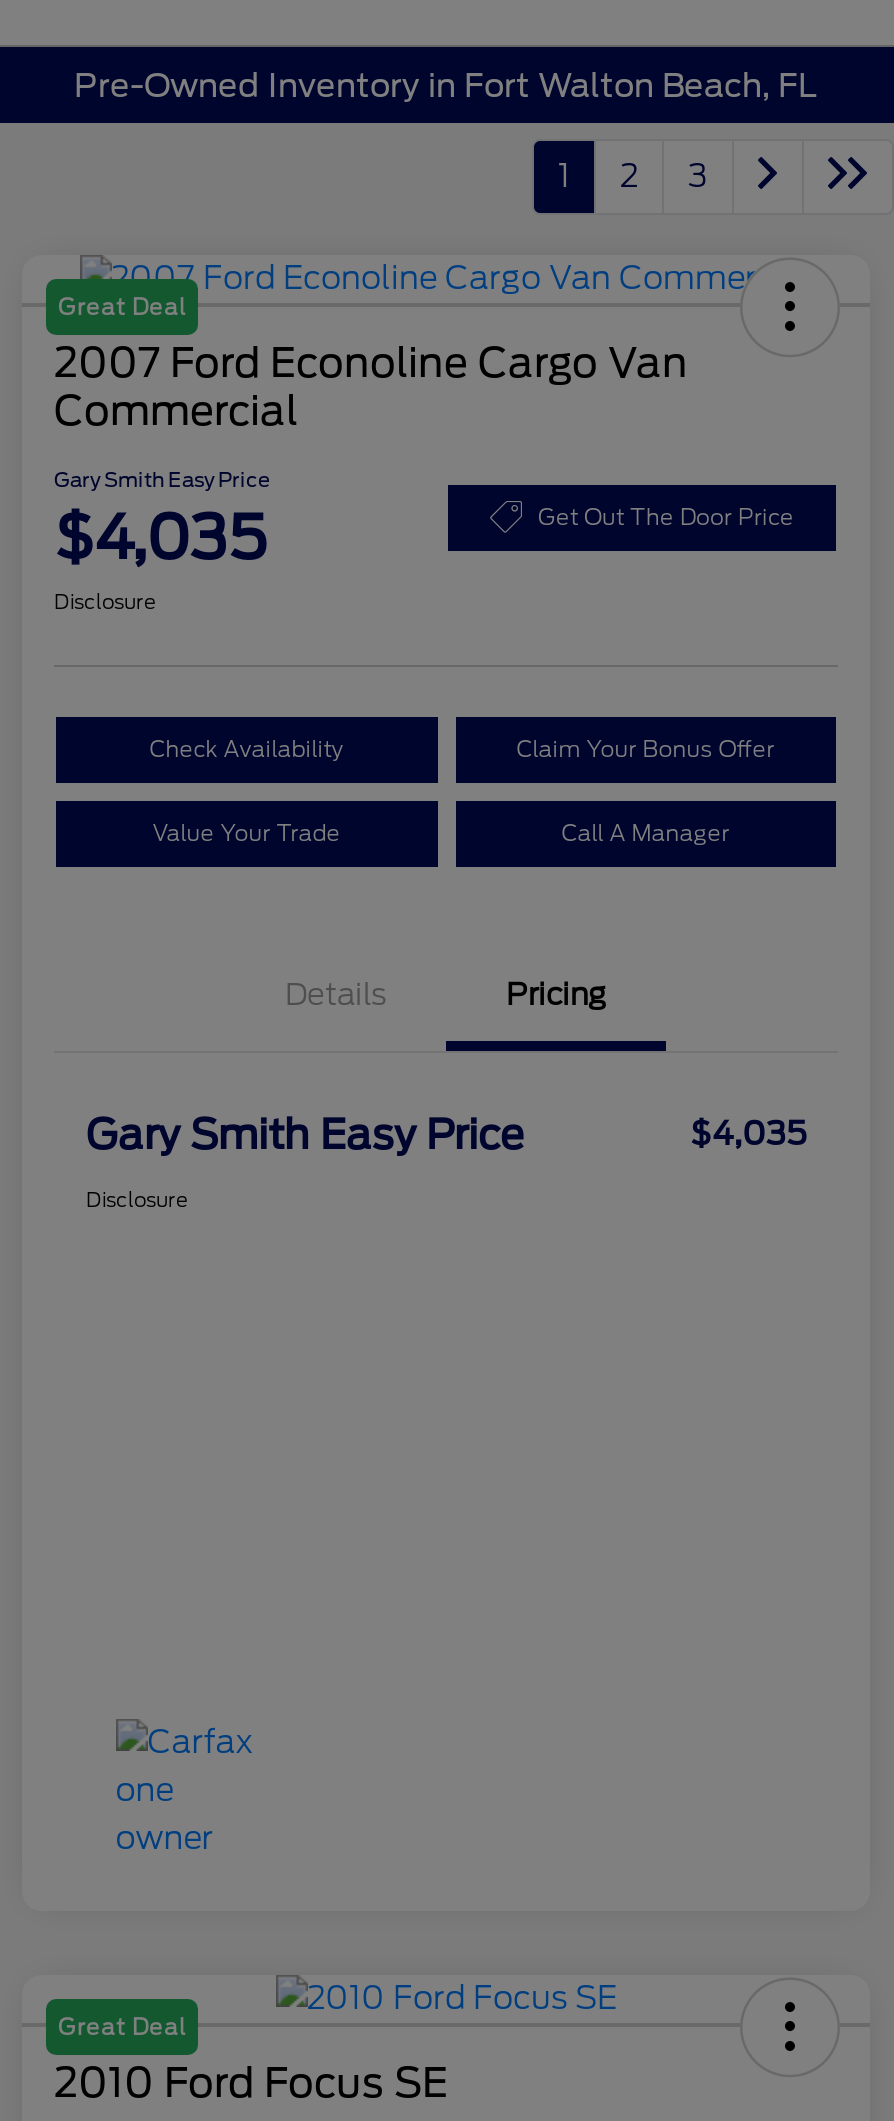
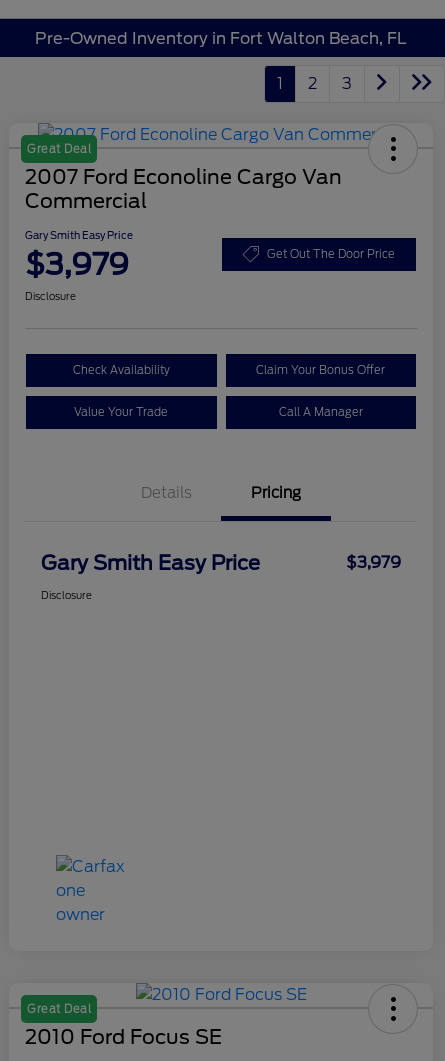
[54,501,266,573] $4,035 -> [25,246,129,282] $3,979
[690,1115,806,1153] $4,035 -> [346,553,401,572] $3,979

